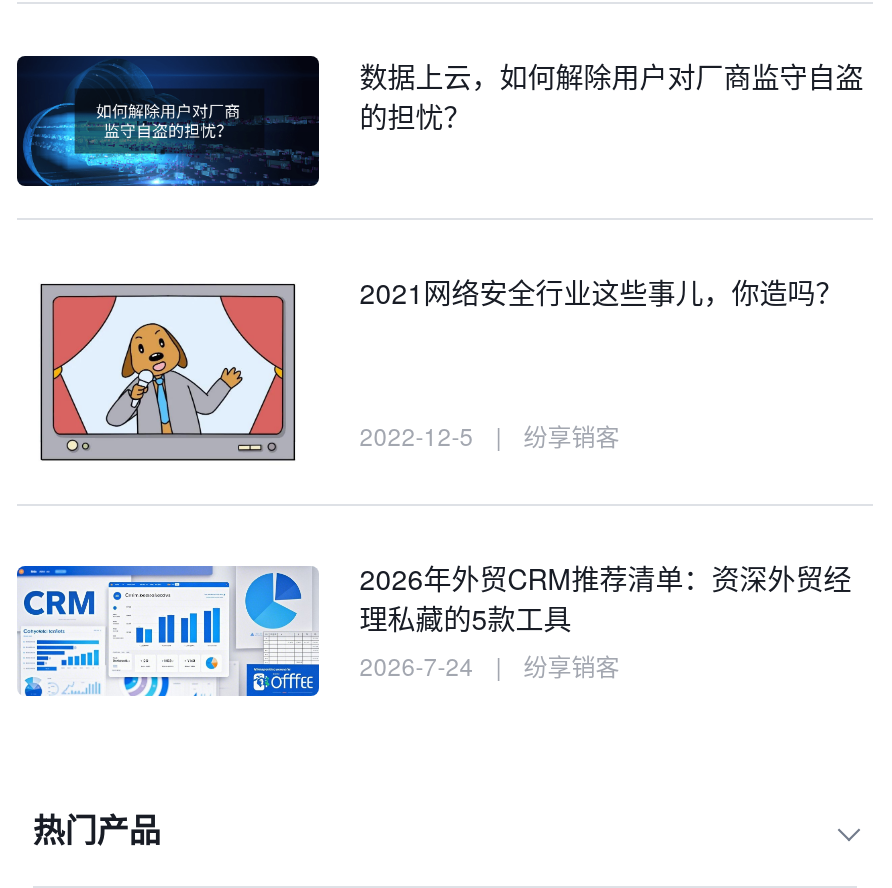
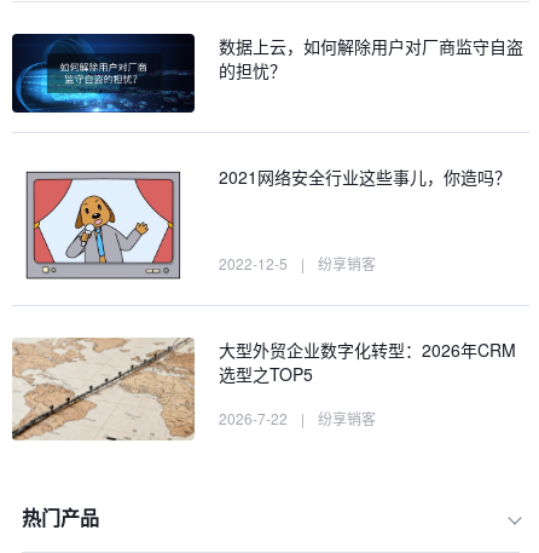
[15,558,851,702] [image] | 2026年外贸CRM推荐清单：资深外贸经 | 理私藏的5款工具 | 2026-7-24 -> [11,336,516,442] [image] | 大型外贸企业数字化转型：2026年CRM | 选型之TOP5 | 2026-7-22

